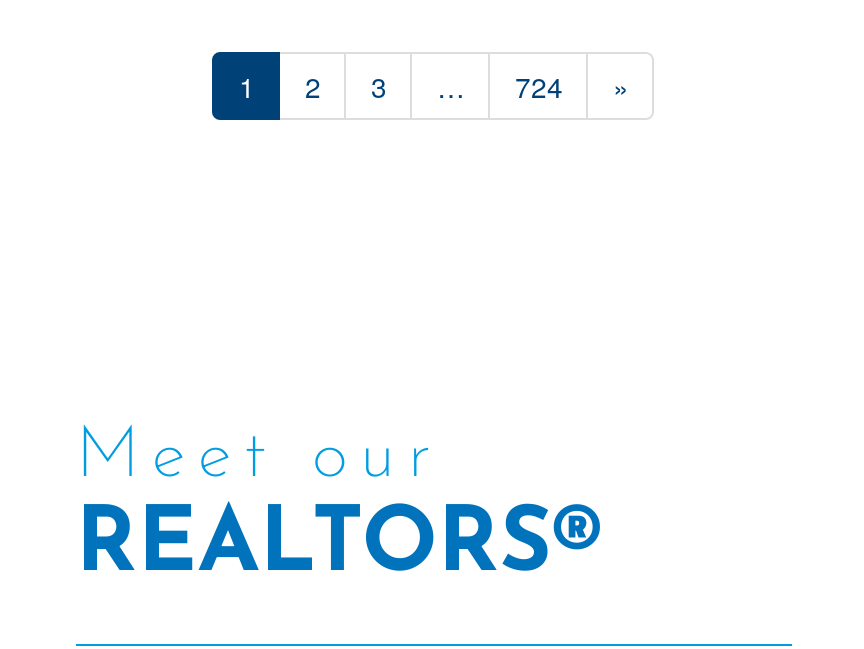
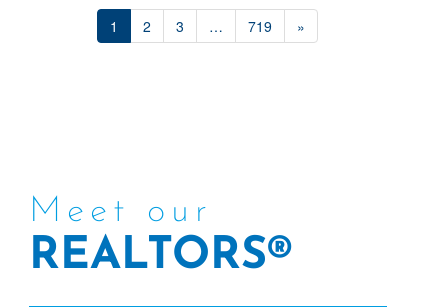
[515,65,563,105] 724 -> [248,16,272,36] 719

